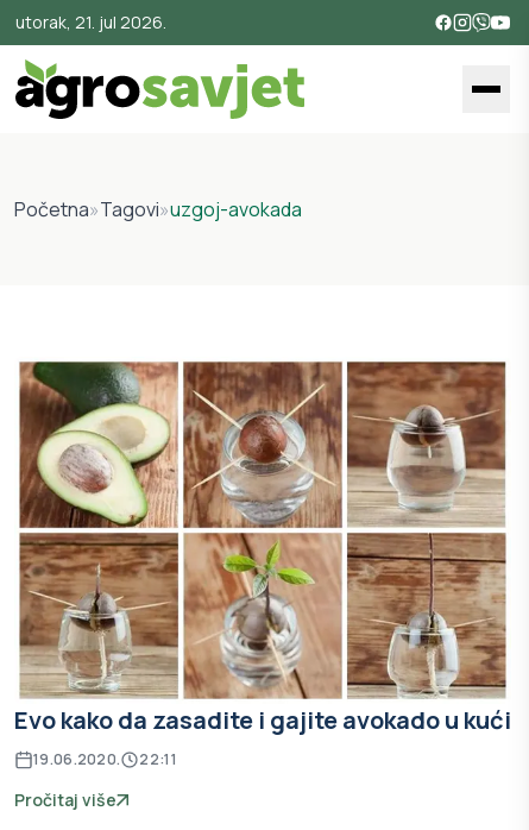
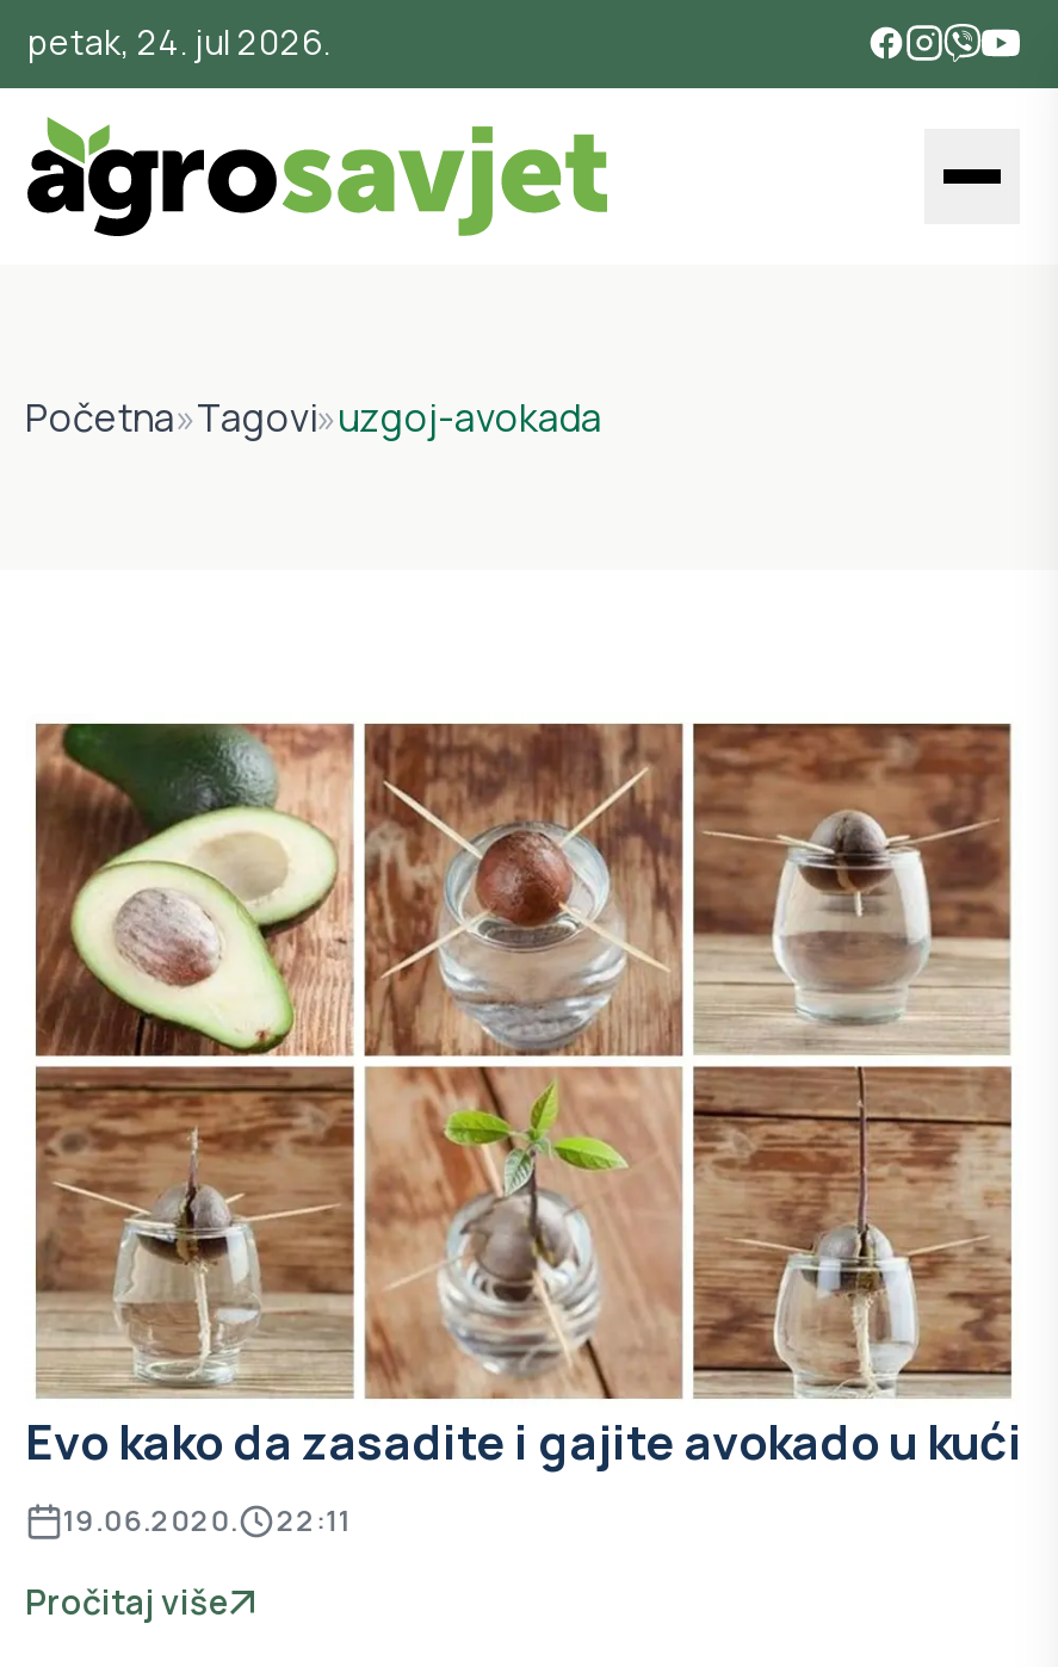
[15,11,166,33] utorak, 21. jul 2026. -> [27,19,330,64] petak, 24. jul 2026.

